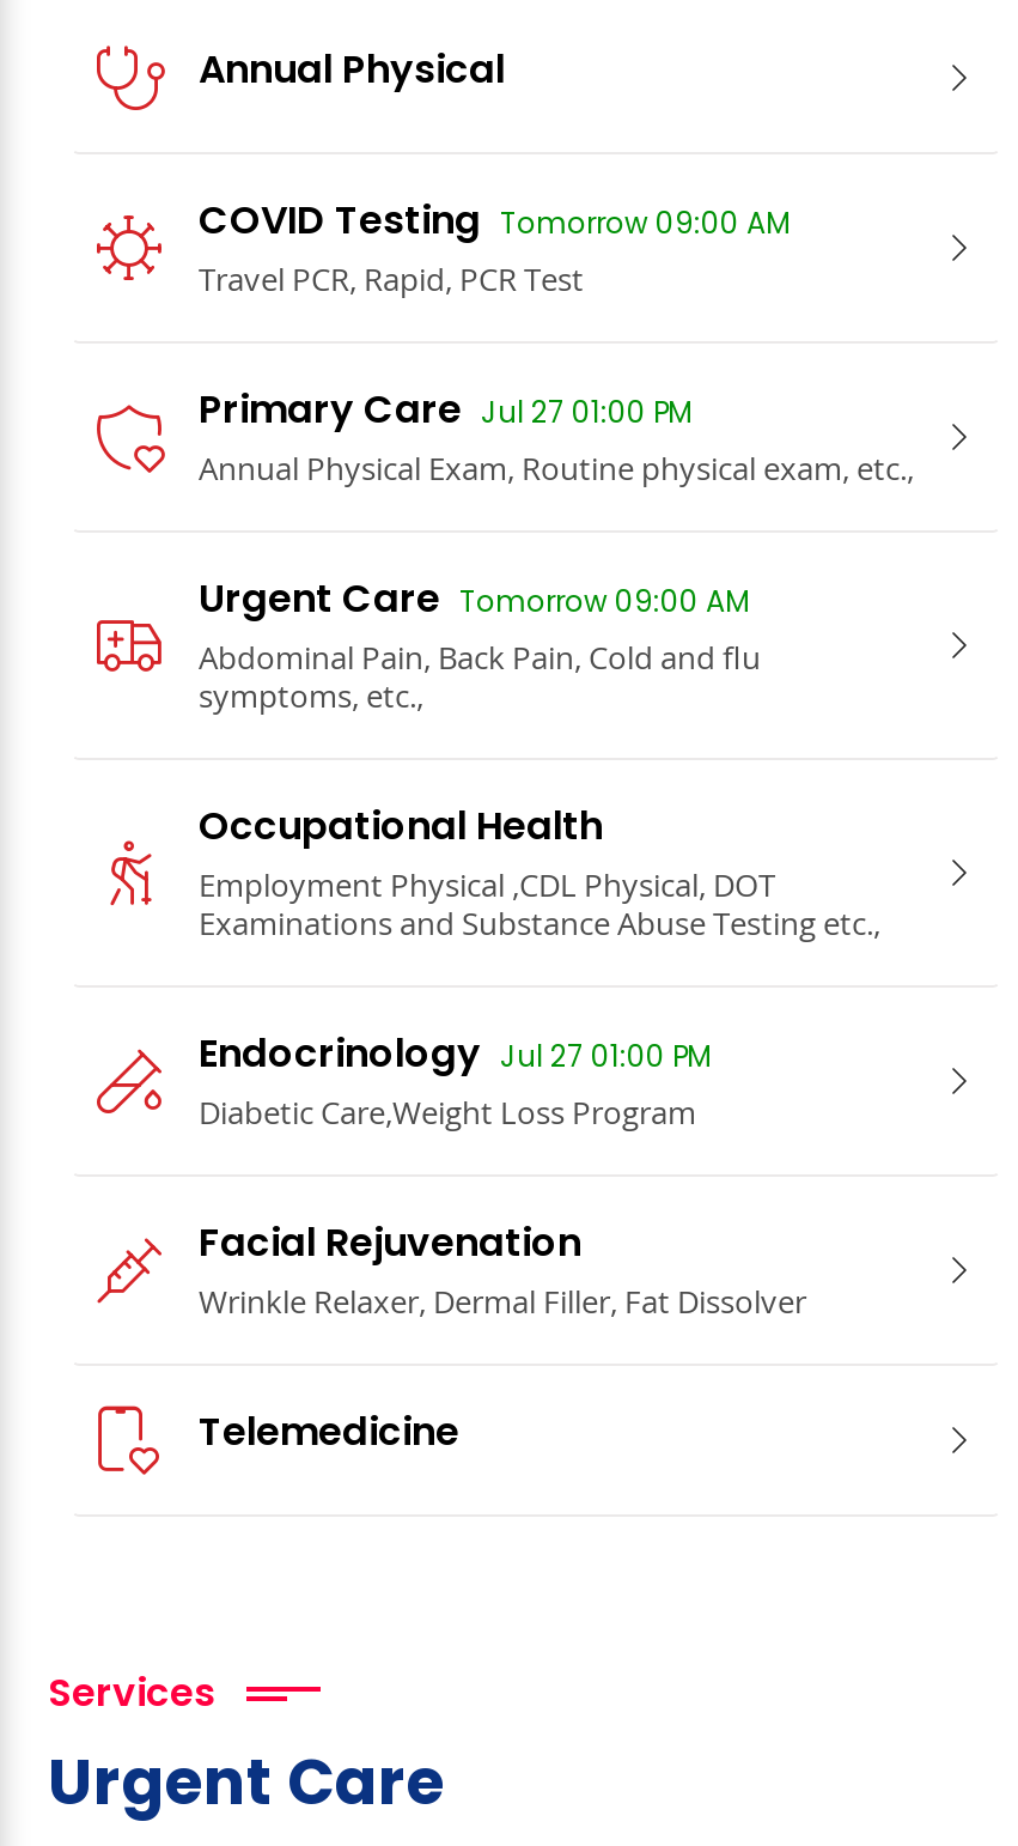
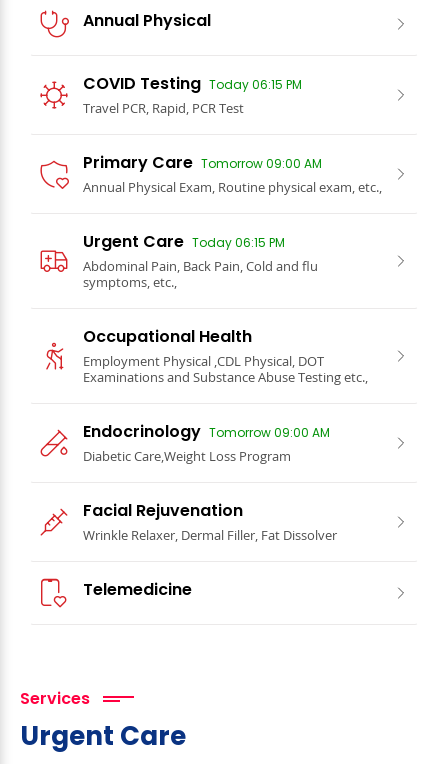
[199,193,790,248] COVID Testing Tomorrow 09:00 AM -> [83,72,302,95] COVID Testing Today 06:15 PM
[199,382,691,437] Primary Care Jul 27 01:00 PM -> [83,151,322,174] Primary Care Tomorrow 09:00 AM
[199,571,749,626] Urgent Care Tomorrow 09:00 AM -> [83,230,285,253] Urgent Care Today 06:15 PM
[199,1026,711,1081] Endocrinology Jul 27 01:00 PM -> [83,420,330,443] Endocrinology Tomorrow 09:00 AM

